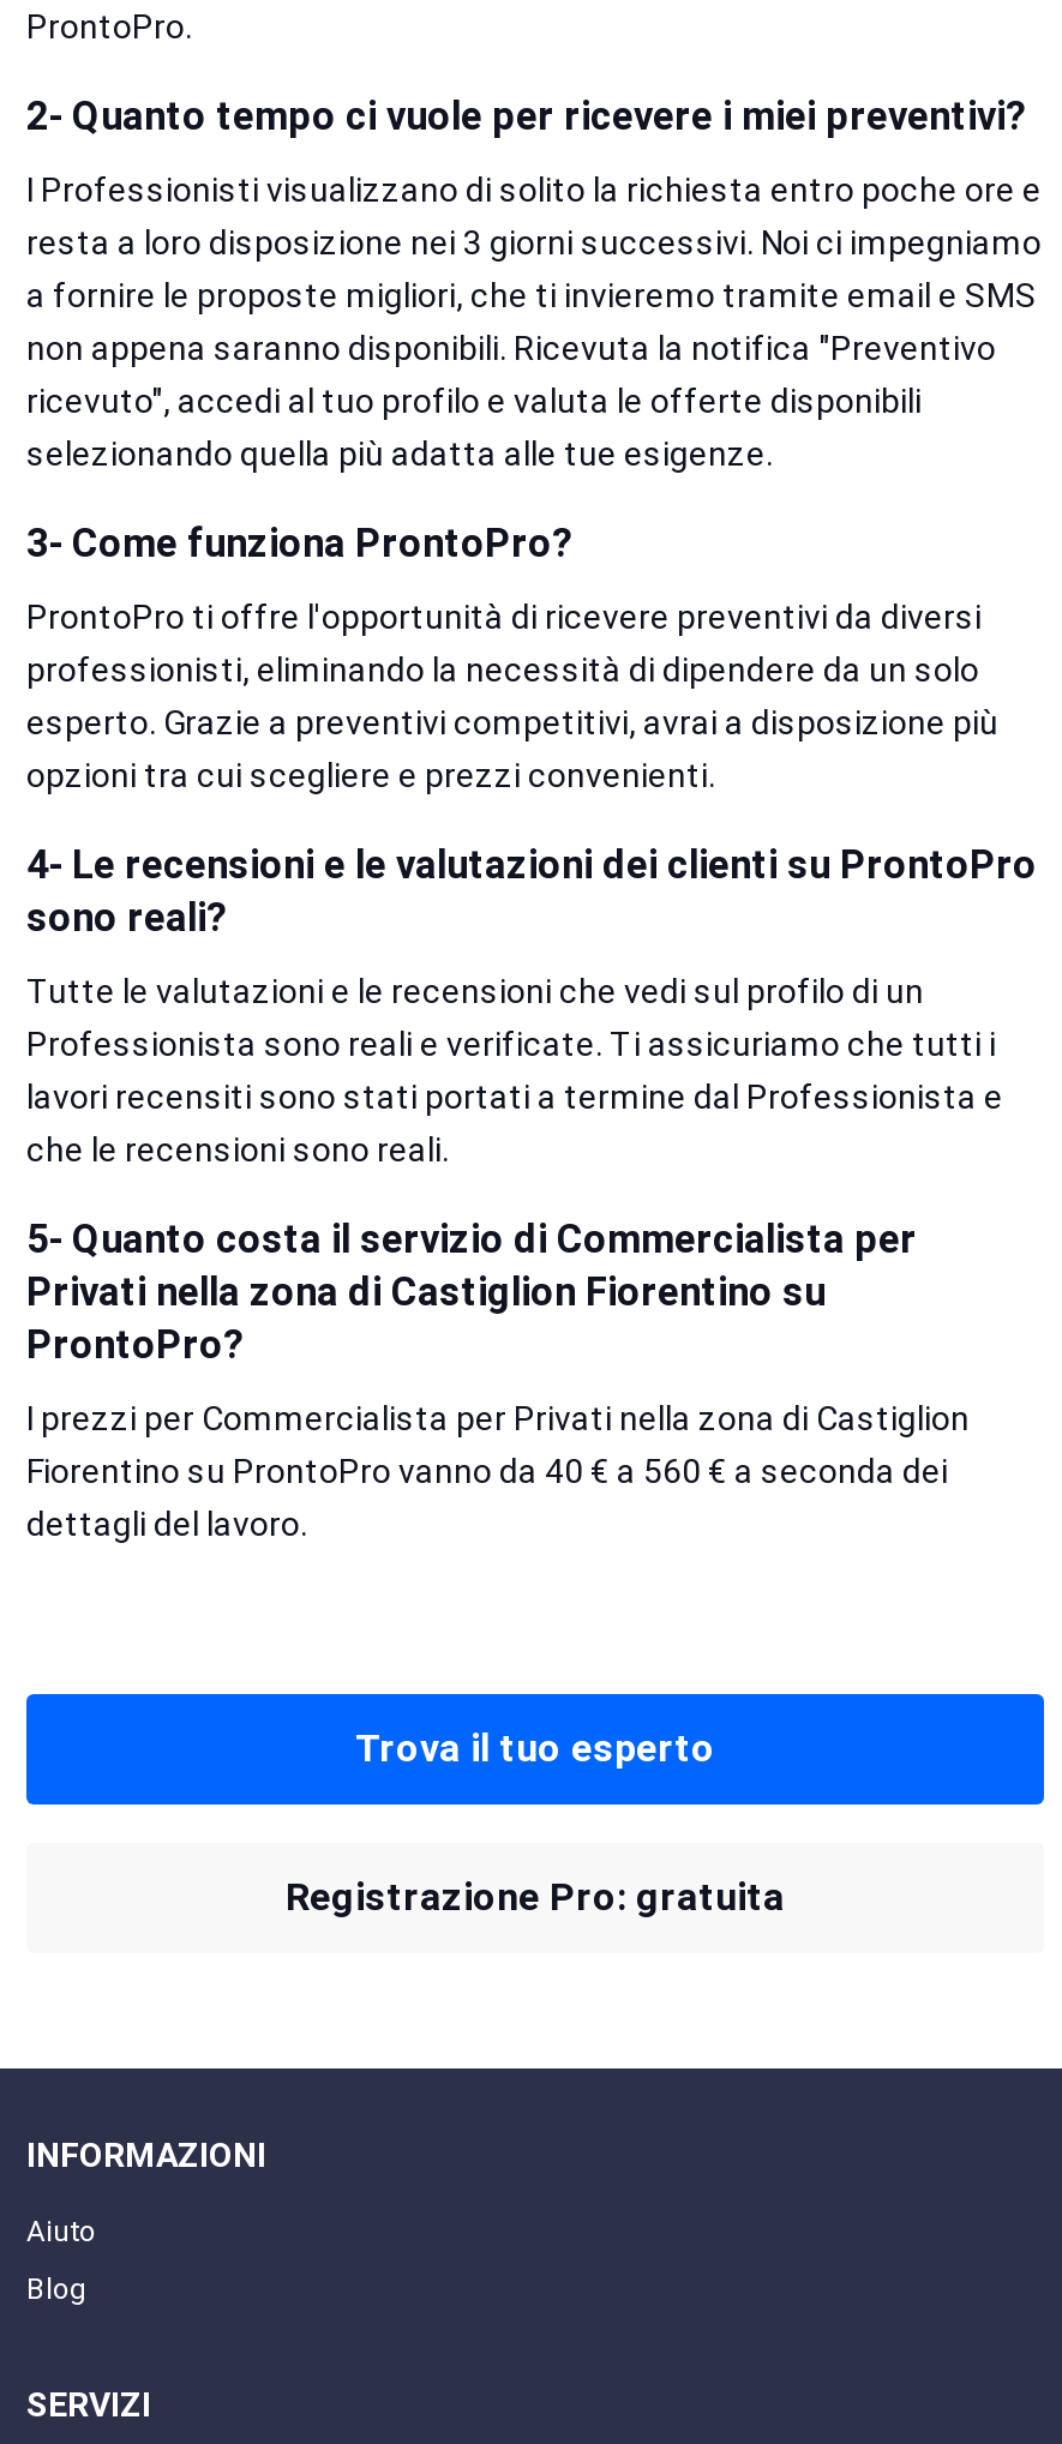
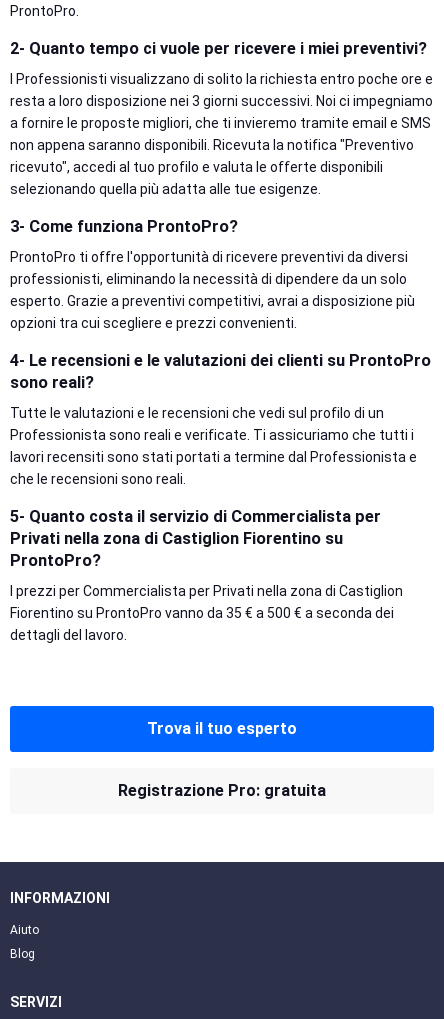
[26,1451,948,1490] Fiorentino su ProntoPro vanno da 40 € a 560 € a seconda dei -> [10,605,394,621] Fiorentino su ProntoPro vanno da 35 € a 500 € a seconda dei

